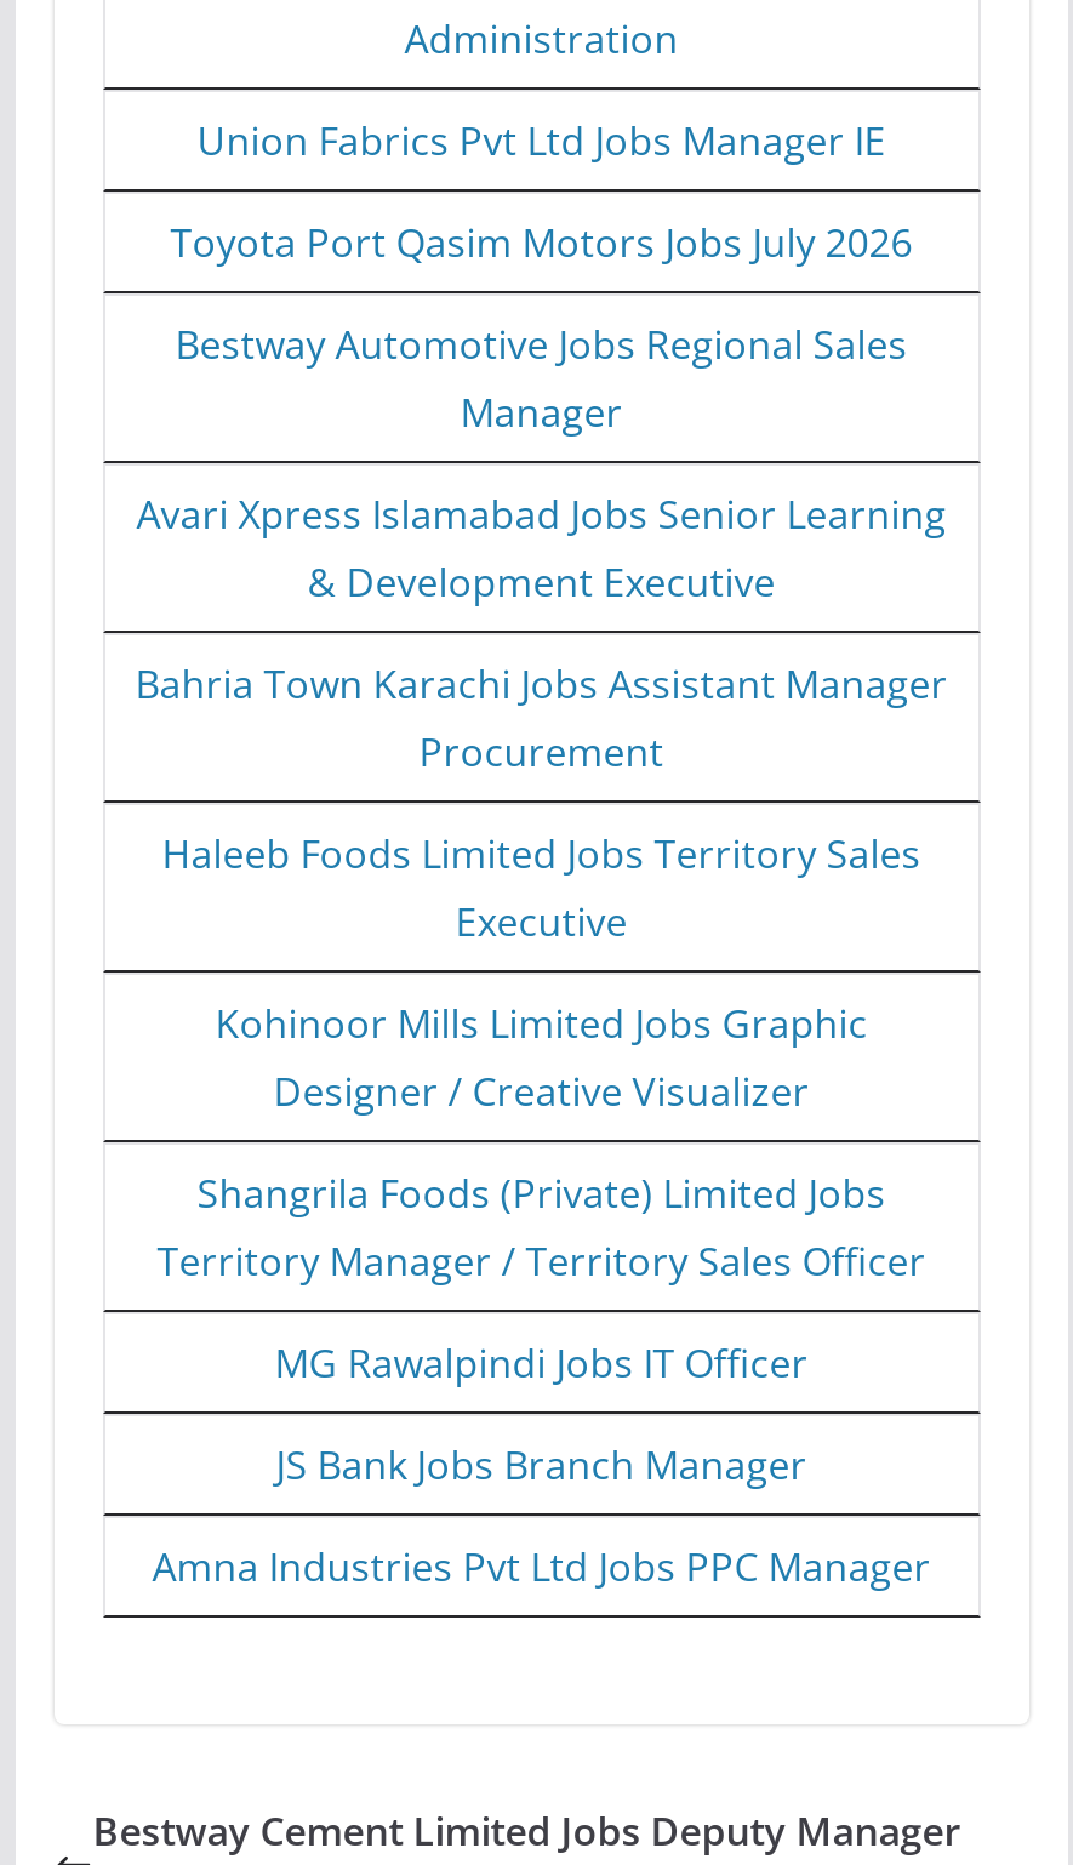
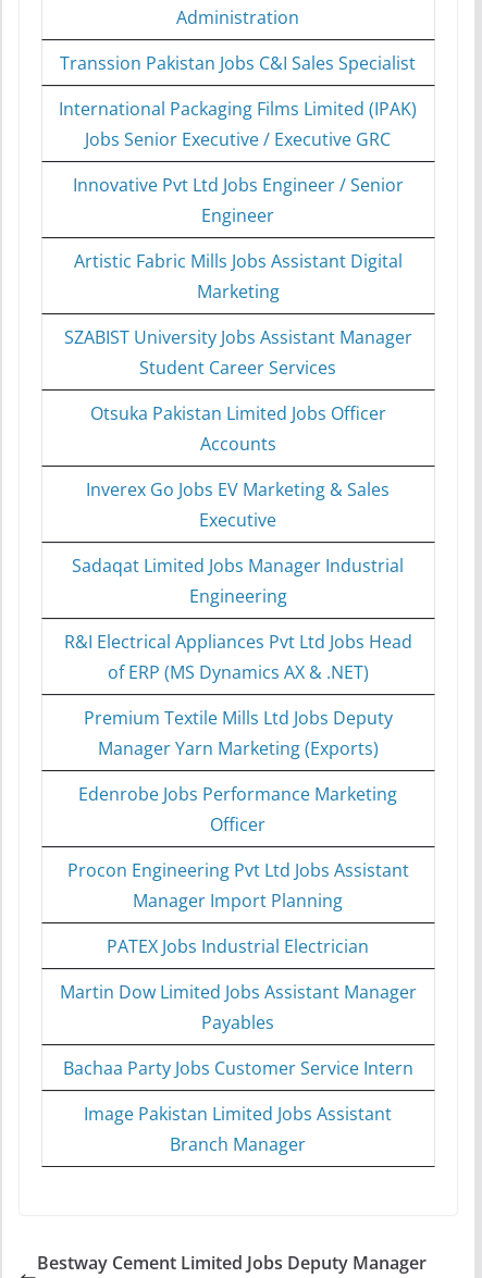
[135,113,947,879] Union Fabrics Pvt Ltd Jobs Manager IE | Toyota Port Qasim Motors Jobs July 2026 | Bestway Automotive Jobs Regional Sales | Manager | Avari Xpress Islamabad Jobs Senior Learning | & Development Executive | Bahria Town Karachi Jobs Assistant Manager | Procurement | Haleeb Foods Limited Jobs Territory Sales -> [59,51,417,501] Transsion Pakistan Jobs C&I Sales Specialist | International Packaging Films Limited (IPAK) | Jobs Senior Executive / Executive GRC | Innovative Pvt Ltd Jobs Engineer / Senior | Engineer | Artistic Fabric Mills Jobs Assistant Digital | Marketing | SZABIST University Jobs Assistant Manager | Student Career Services | Otsuka Pakistan Limited Jobs Officer | Accounts | Inverex Go Jobs EV Marketing & Sales
[152,996,930,1592] Kohinoor Mills Limited Jobs Graphic | Designer / Creative Visualizer | Shangrila Foods (Private) Limited Jobs | Territory Manager / Territory Sales Officer | MG Rawalpindi Jobs IT Officer | JS Bank Jobs Branch Manager | Amna Industries Pvt Ltd Jobs PPC Manager -> [60,553,416,1156] Sadaqat Limited Jobs Manager Industrial | Engineering | R&I Electrical Appliances Pvt Ltd Jobs Head | of ERP (MS Dynamics AX & .NET) | Premium Textile Mills Ltd Jobs Deputy | Manager Yarn Marketing (Exports) | Edenrobe Jobs Performance Marketing | Officer | Procon Engineering Pvt Ltd Jobs Assistant | Manager Import Planning | PATEX Jobs Industrial Electrician | Martin Dow Limited Jobs Assistant Manager | Payables | Bachaa Party Jobs Customer Service Intern | Image Pakistan Limited Jobs Assistant | Branch Manager

